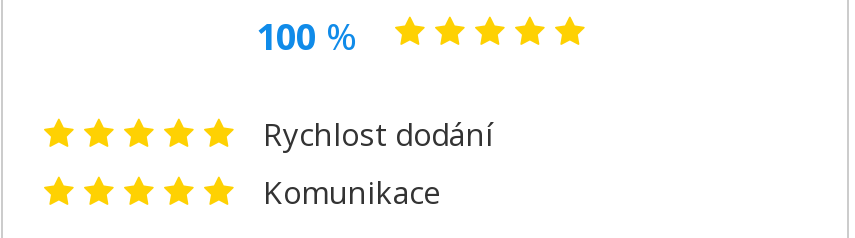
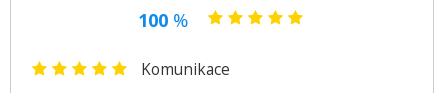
[263,114,493,156] Rychlost dodání -> none

